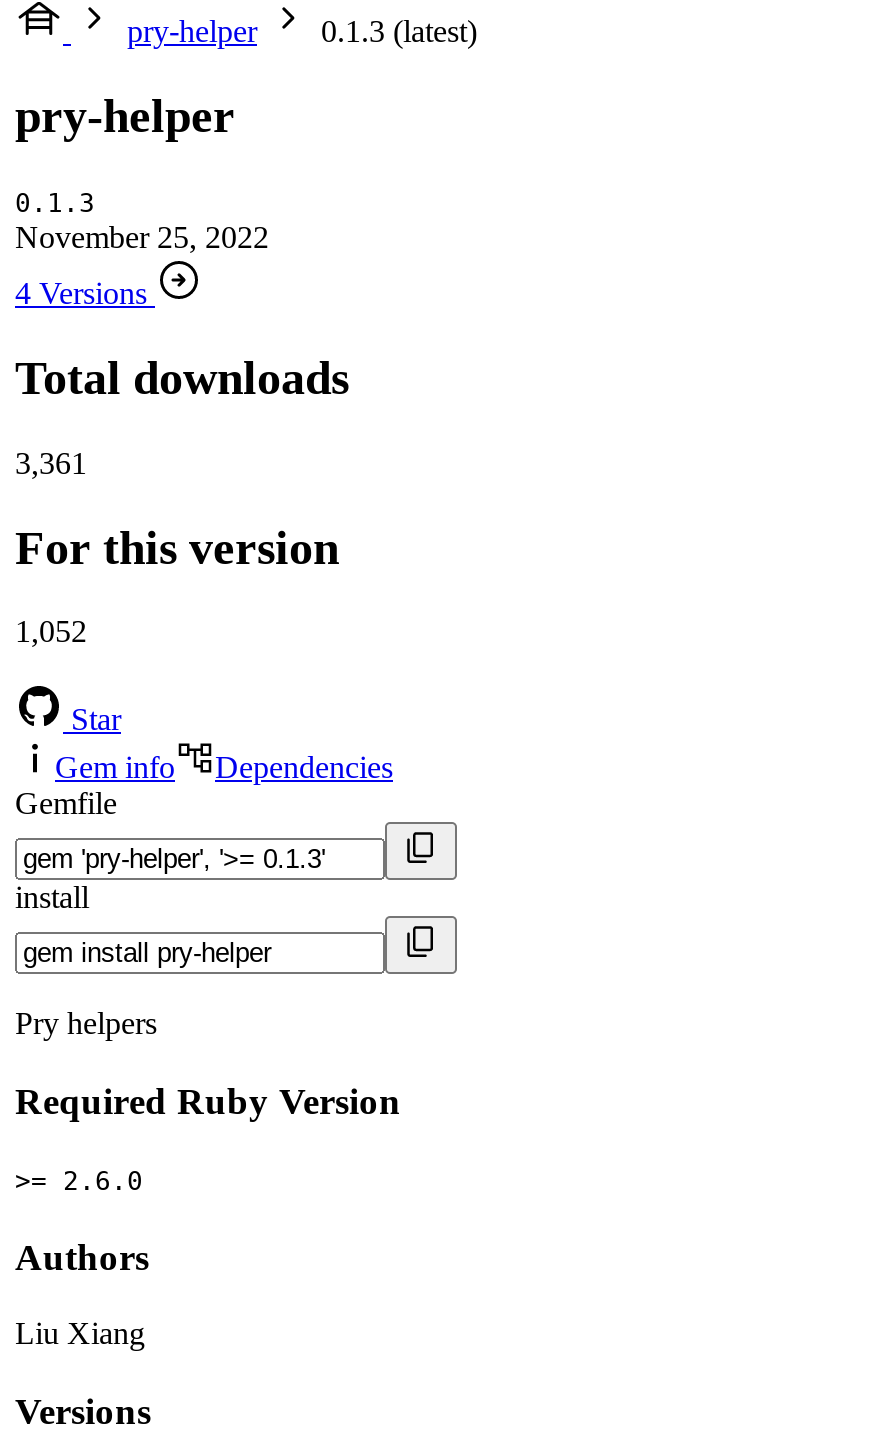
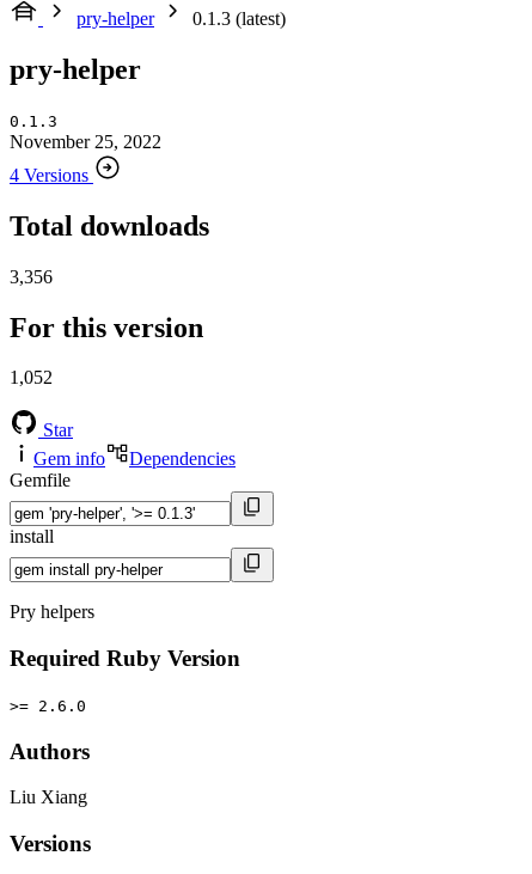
[15,445,87,479] 3,361 -> [10,266,53,286] 3,356

